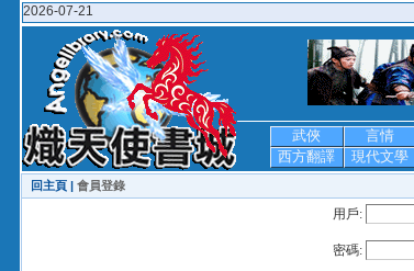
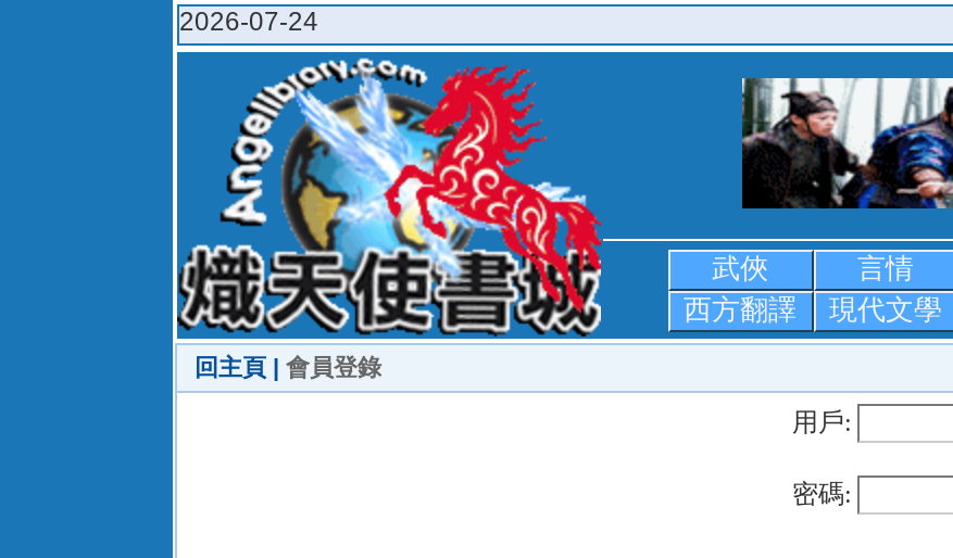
[23,3,93,19] 2026-07-21 -> [179,7,318,37] 2026-07-24

